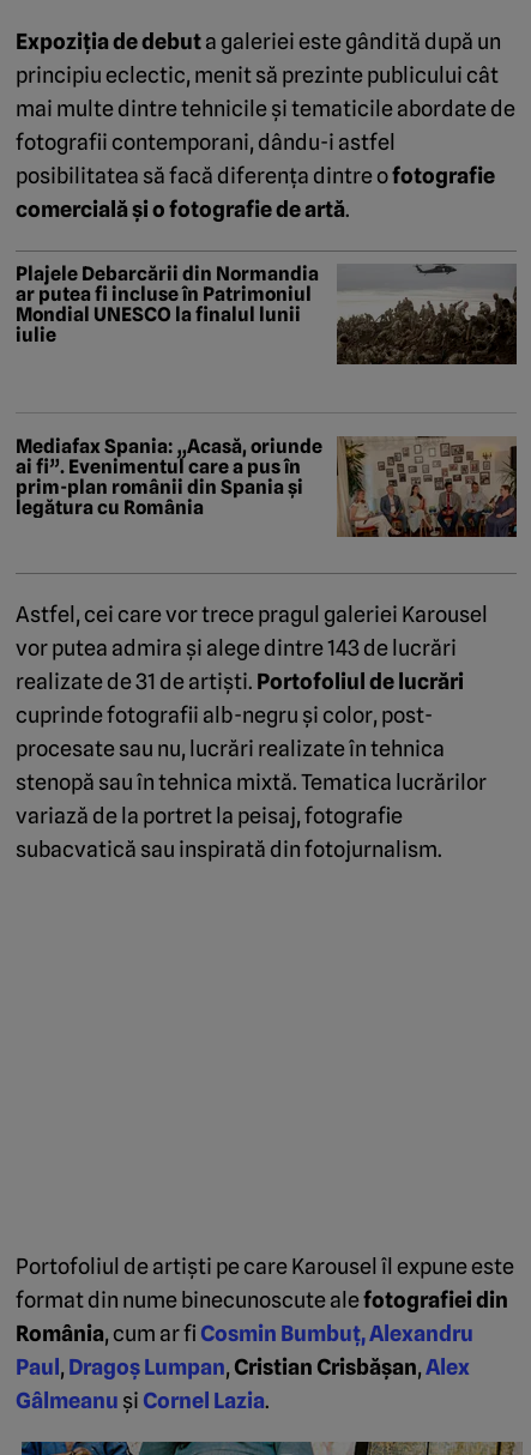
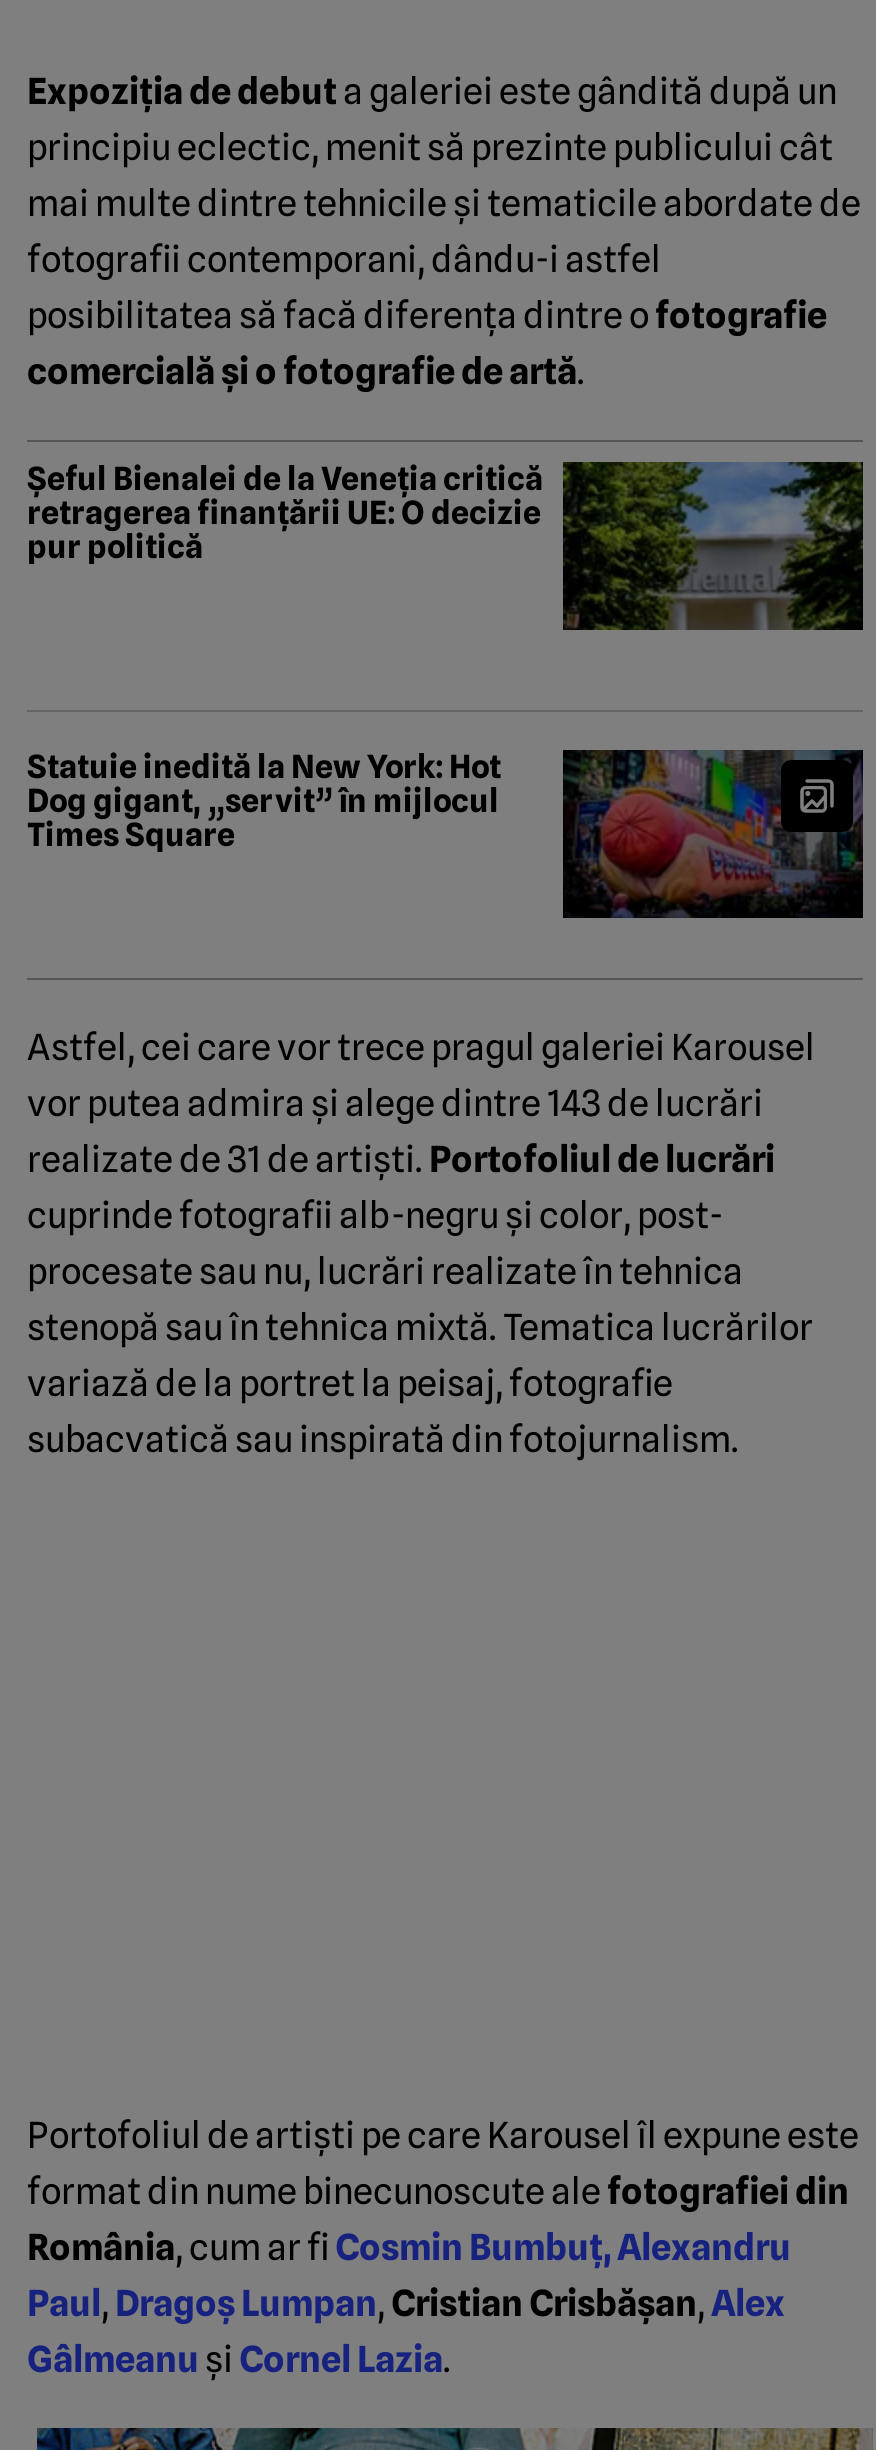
[16,262,518,366] [image] | Plajele Debarcării din Normandia | ar putea fi incluse în Patrimoniul | Mondial UNESCO la finalul lunii | iulie -> [27,460,865,632] [image] | Șeful Bienalei de la Veneția critică | retragerea finanțării UE: O decizie | pur politică
[16,435,518,538] [image] | Mediafax Spania: „Acasă, oriunde | ai fi”. Evenimentul care a pus în | prim-plan românii din Spania și | legătura cu România -> [27,748,865,920] [image] | Statuie inedită la New York: Hot | Dog gigant, „servit” în mijlocul | Times Square

